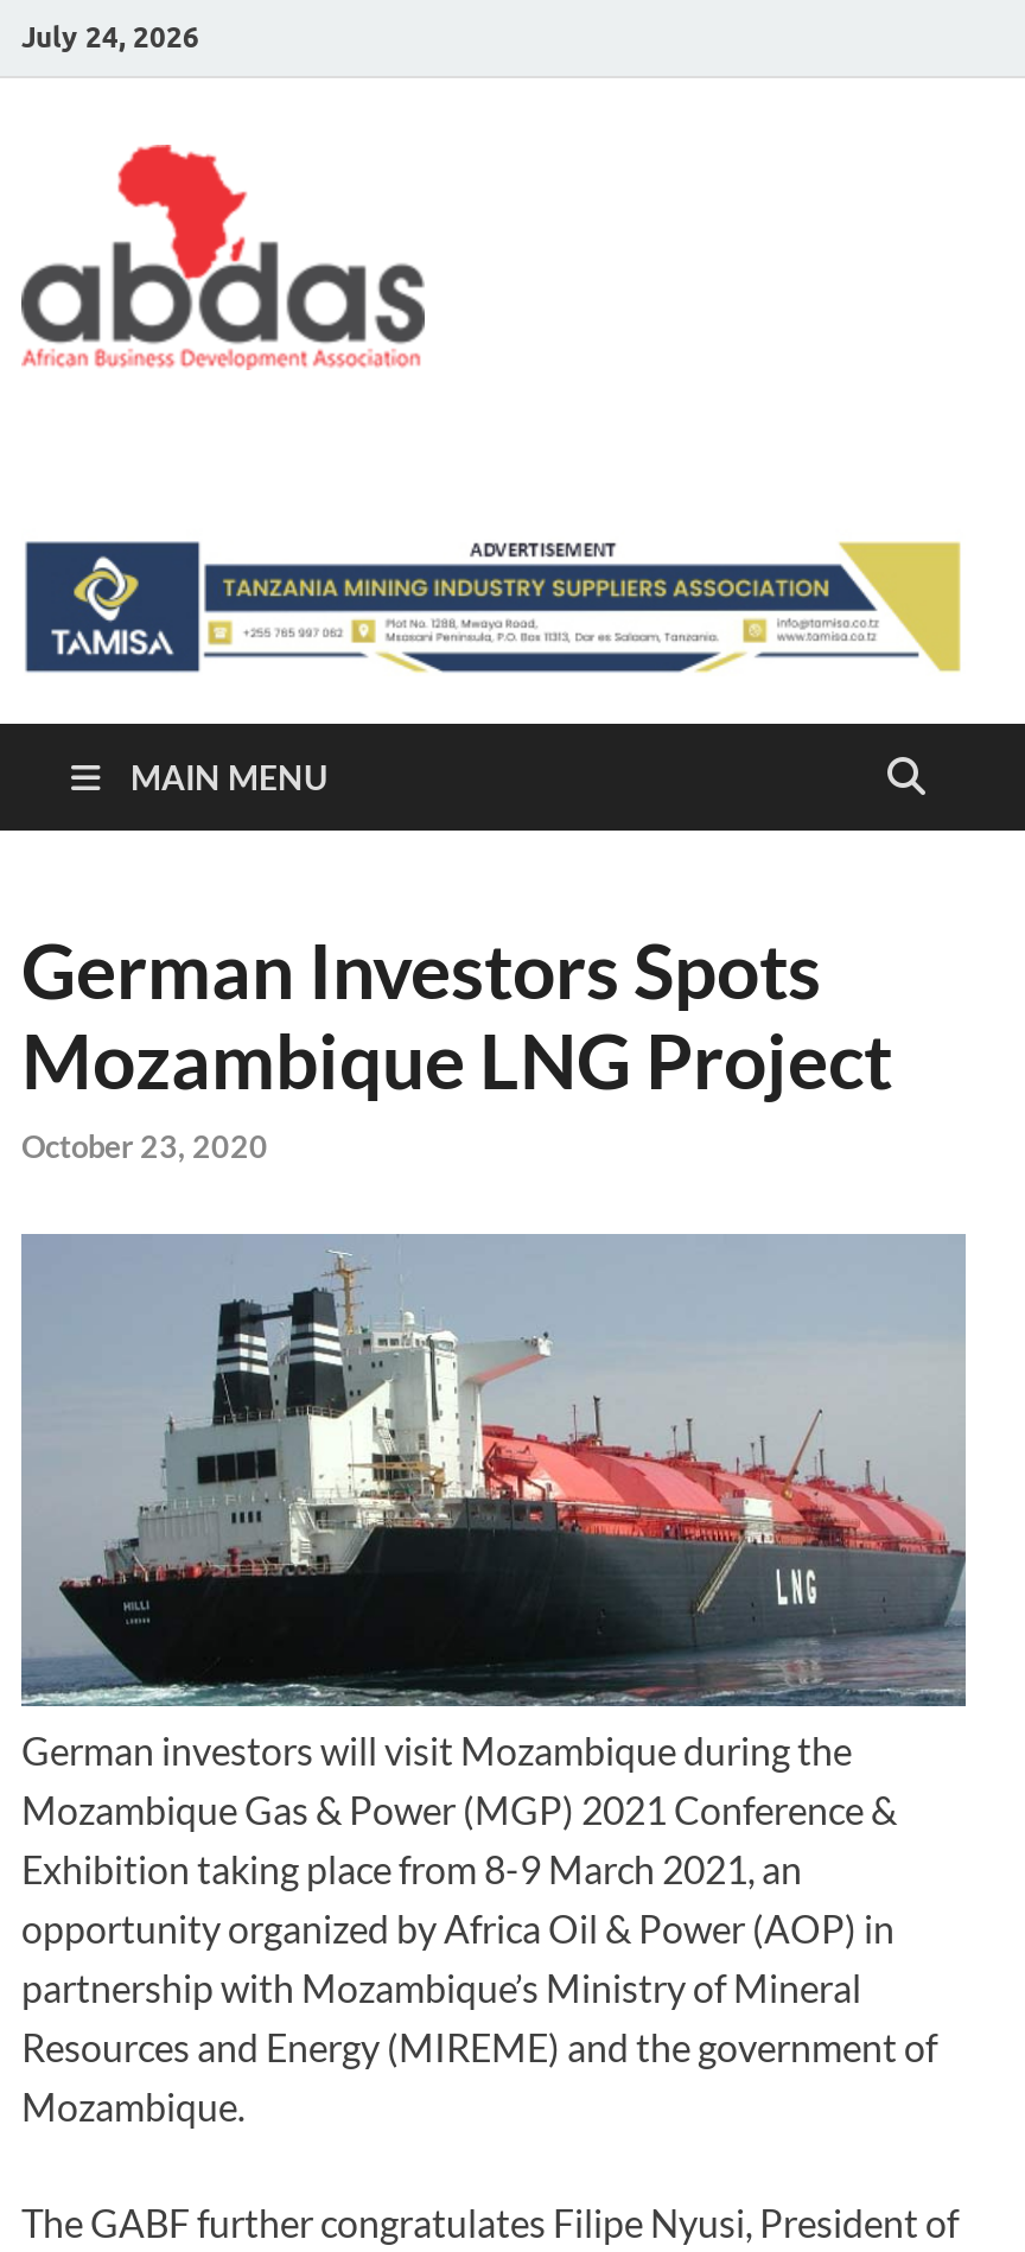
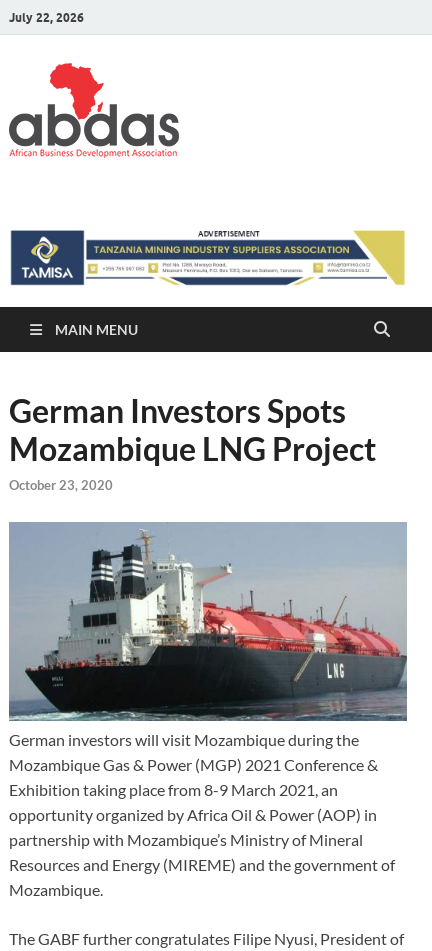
[21,18,199,53] July 24, 2026 -> [9,9,84,24] July 22, 2026

